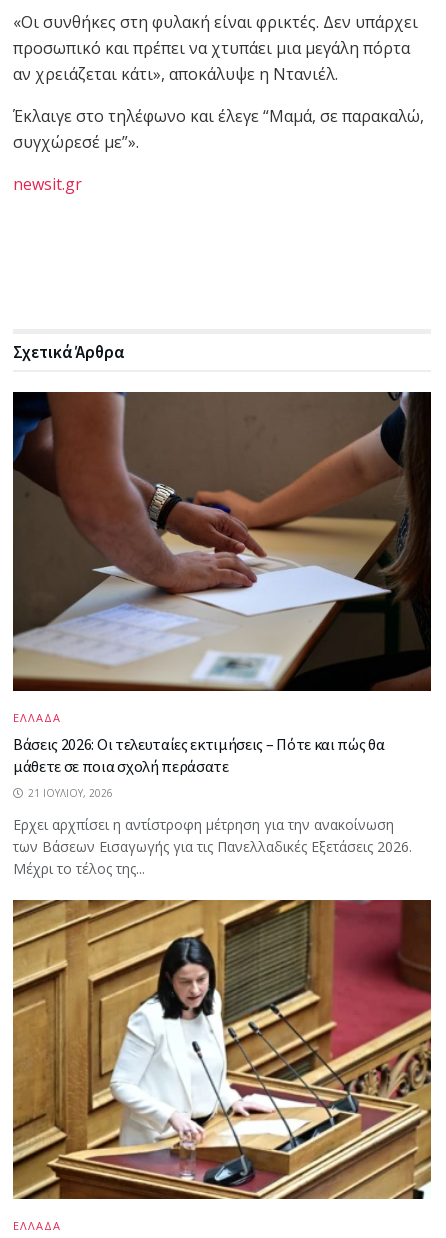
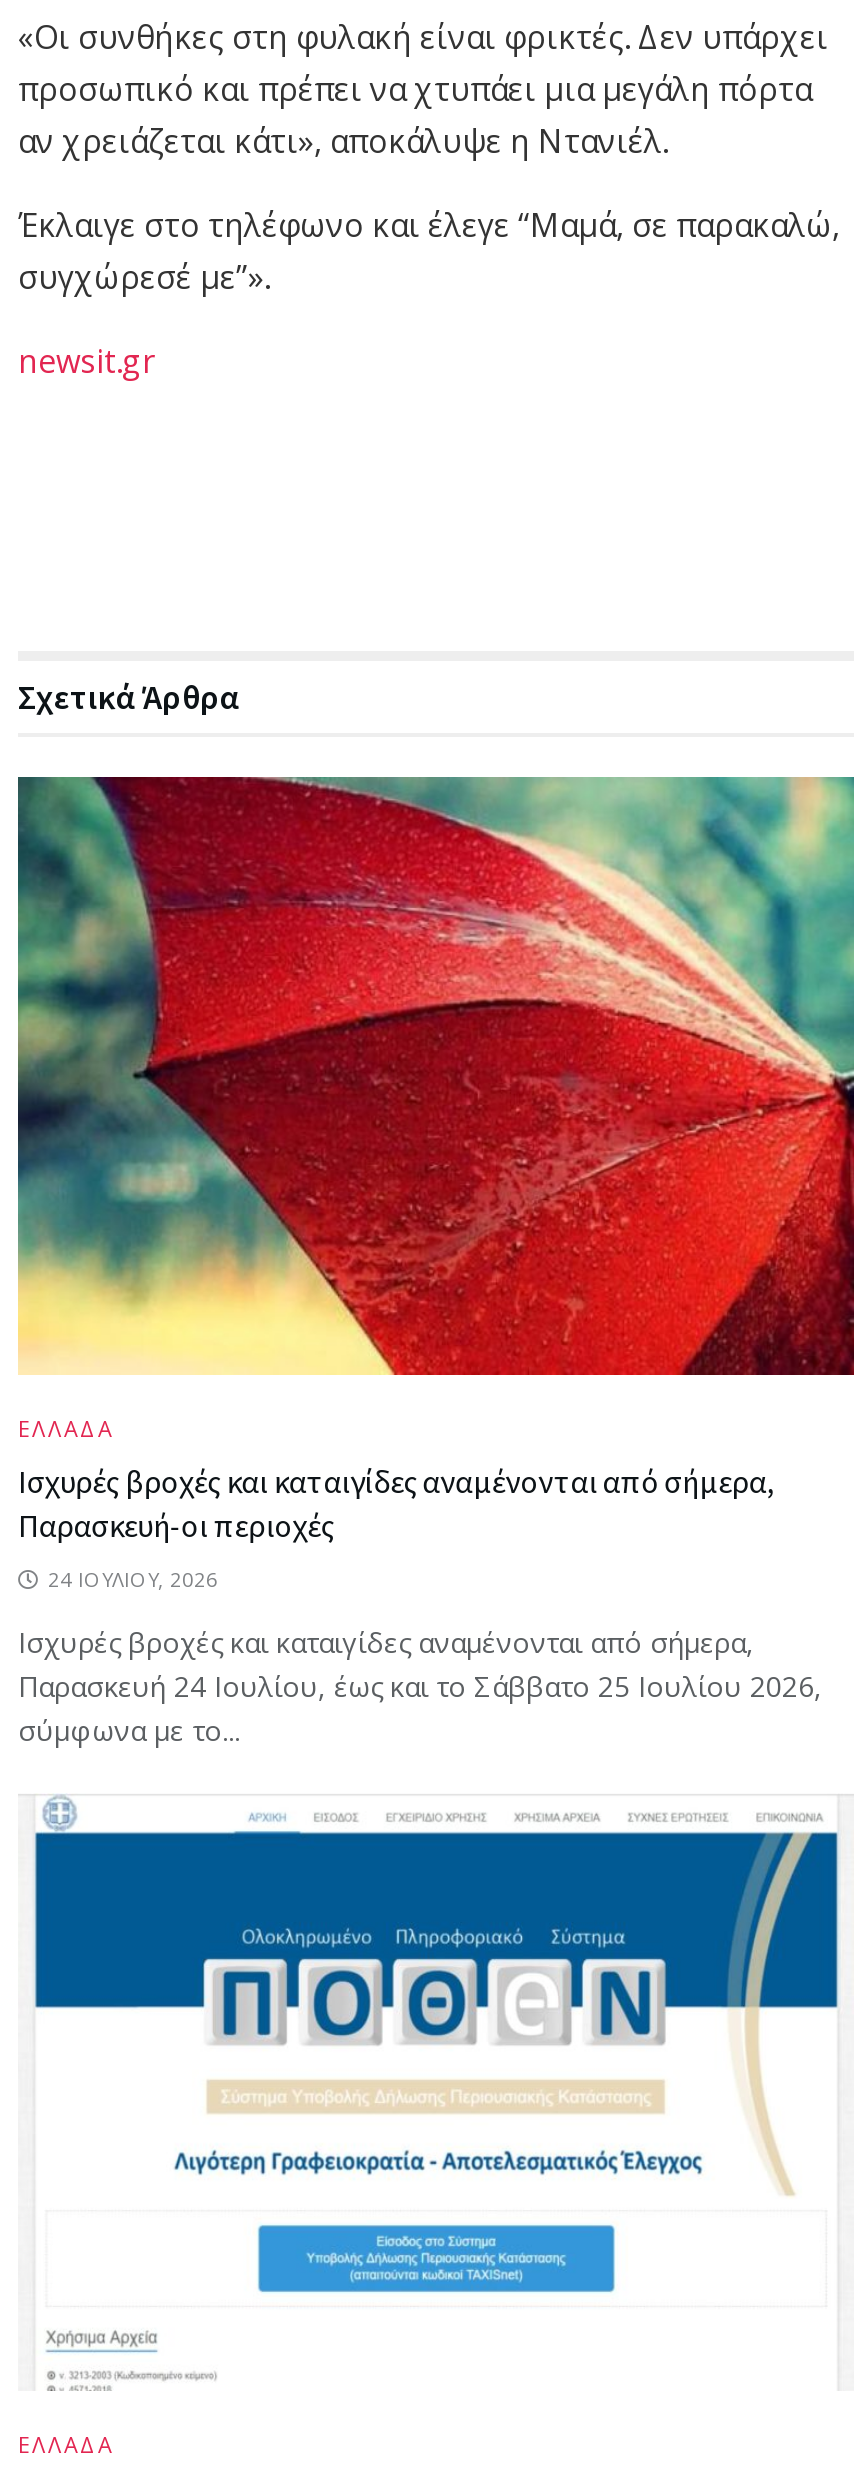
[12,391,432,692] [image] -> [16,775,856,1377] [image]
[13,734,384,776] Βάσεις 2026: Οι τελευταίες εκτιμήσεις – Πότε και πώς θα | μάθετε σε ποια σχολή περάσατε -> [18,1461,774,1545] Ισχυρές βροχές και καταιγίδες αναμένονται από σήμερα, | Παρασκευή-οι περιοχές
[25,786,113,800] 21 ΙΟΥΛΊΟΥ, 2026 -> [42,1565,218,1593] 24 ΙΟΥΛΊΟΥ, 2026
[13,815,420,878] Ερχει αρχπίσει η αντίστροφη μέτρηση για την ανακοίνωση | των Βάσεων Εισαγωγής για τις Πανελλαδικές Εξετάσεις 2026. | Μέχρι το τέλος της... -> [18,1623,822,1749] Ισχυρές βροχές και καταιγίδες αναμένονται από σήμερα, | Παρασκευή 24 Ιουλίου, έως και το Σάββατο 25 Ιουλίου 2026, | σύμφωνα με το...
[12,899,432,1200] [image] -> [18,1793,854,2391] [image]

